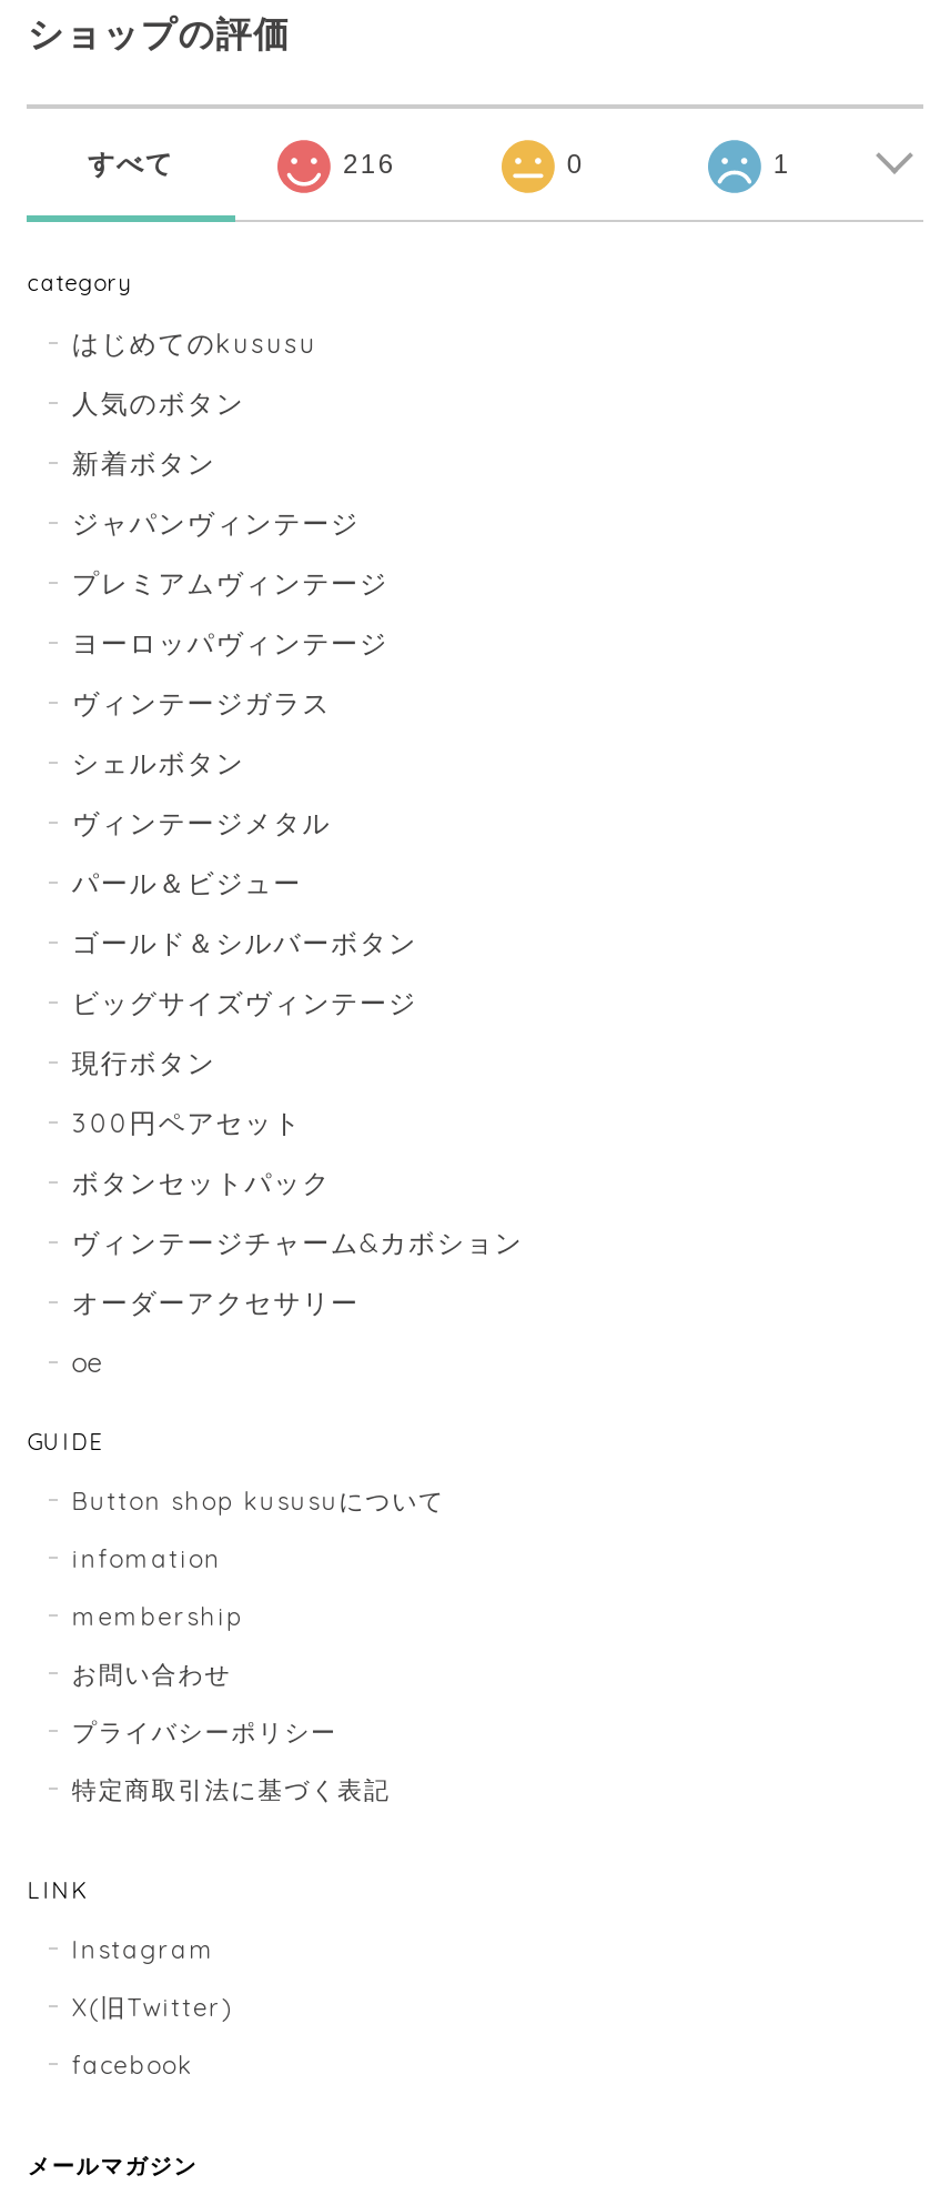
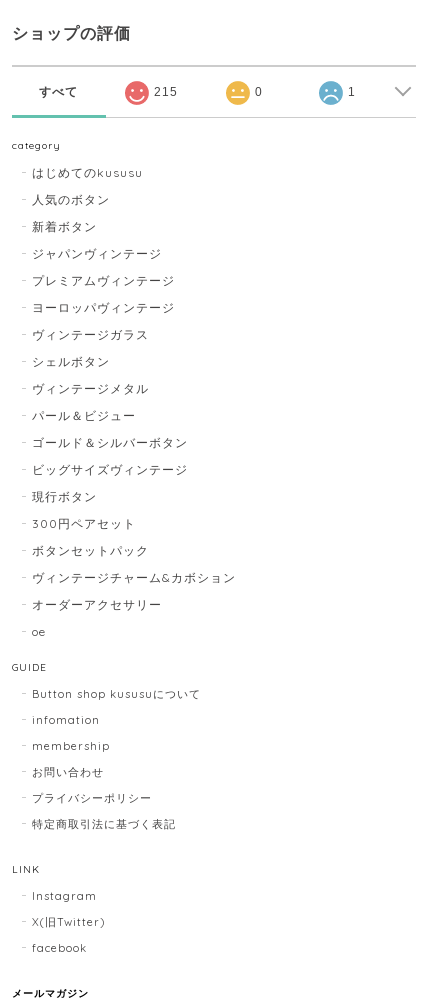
[343,149,396,181] 216 -> [154,85,178,99] 215

